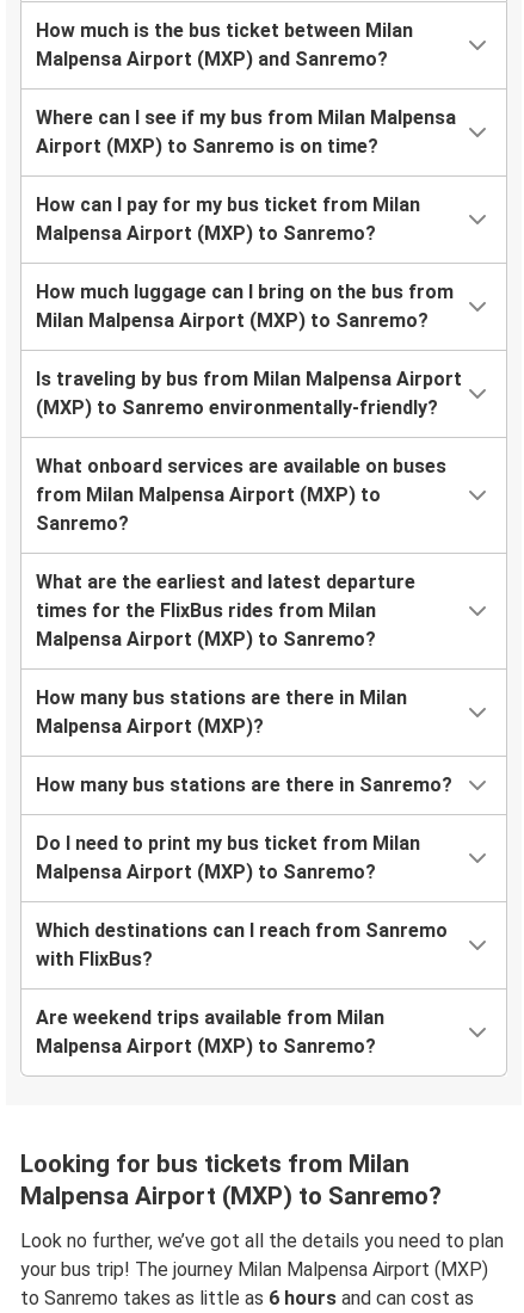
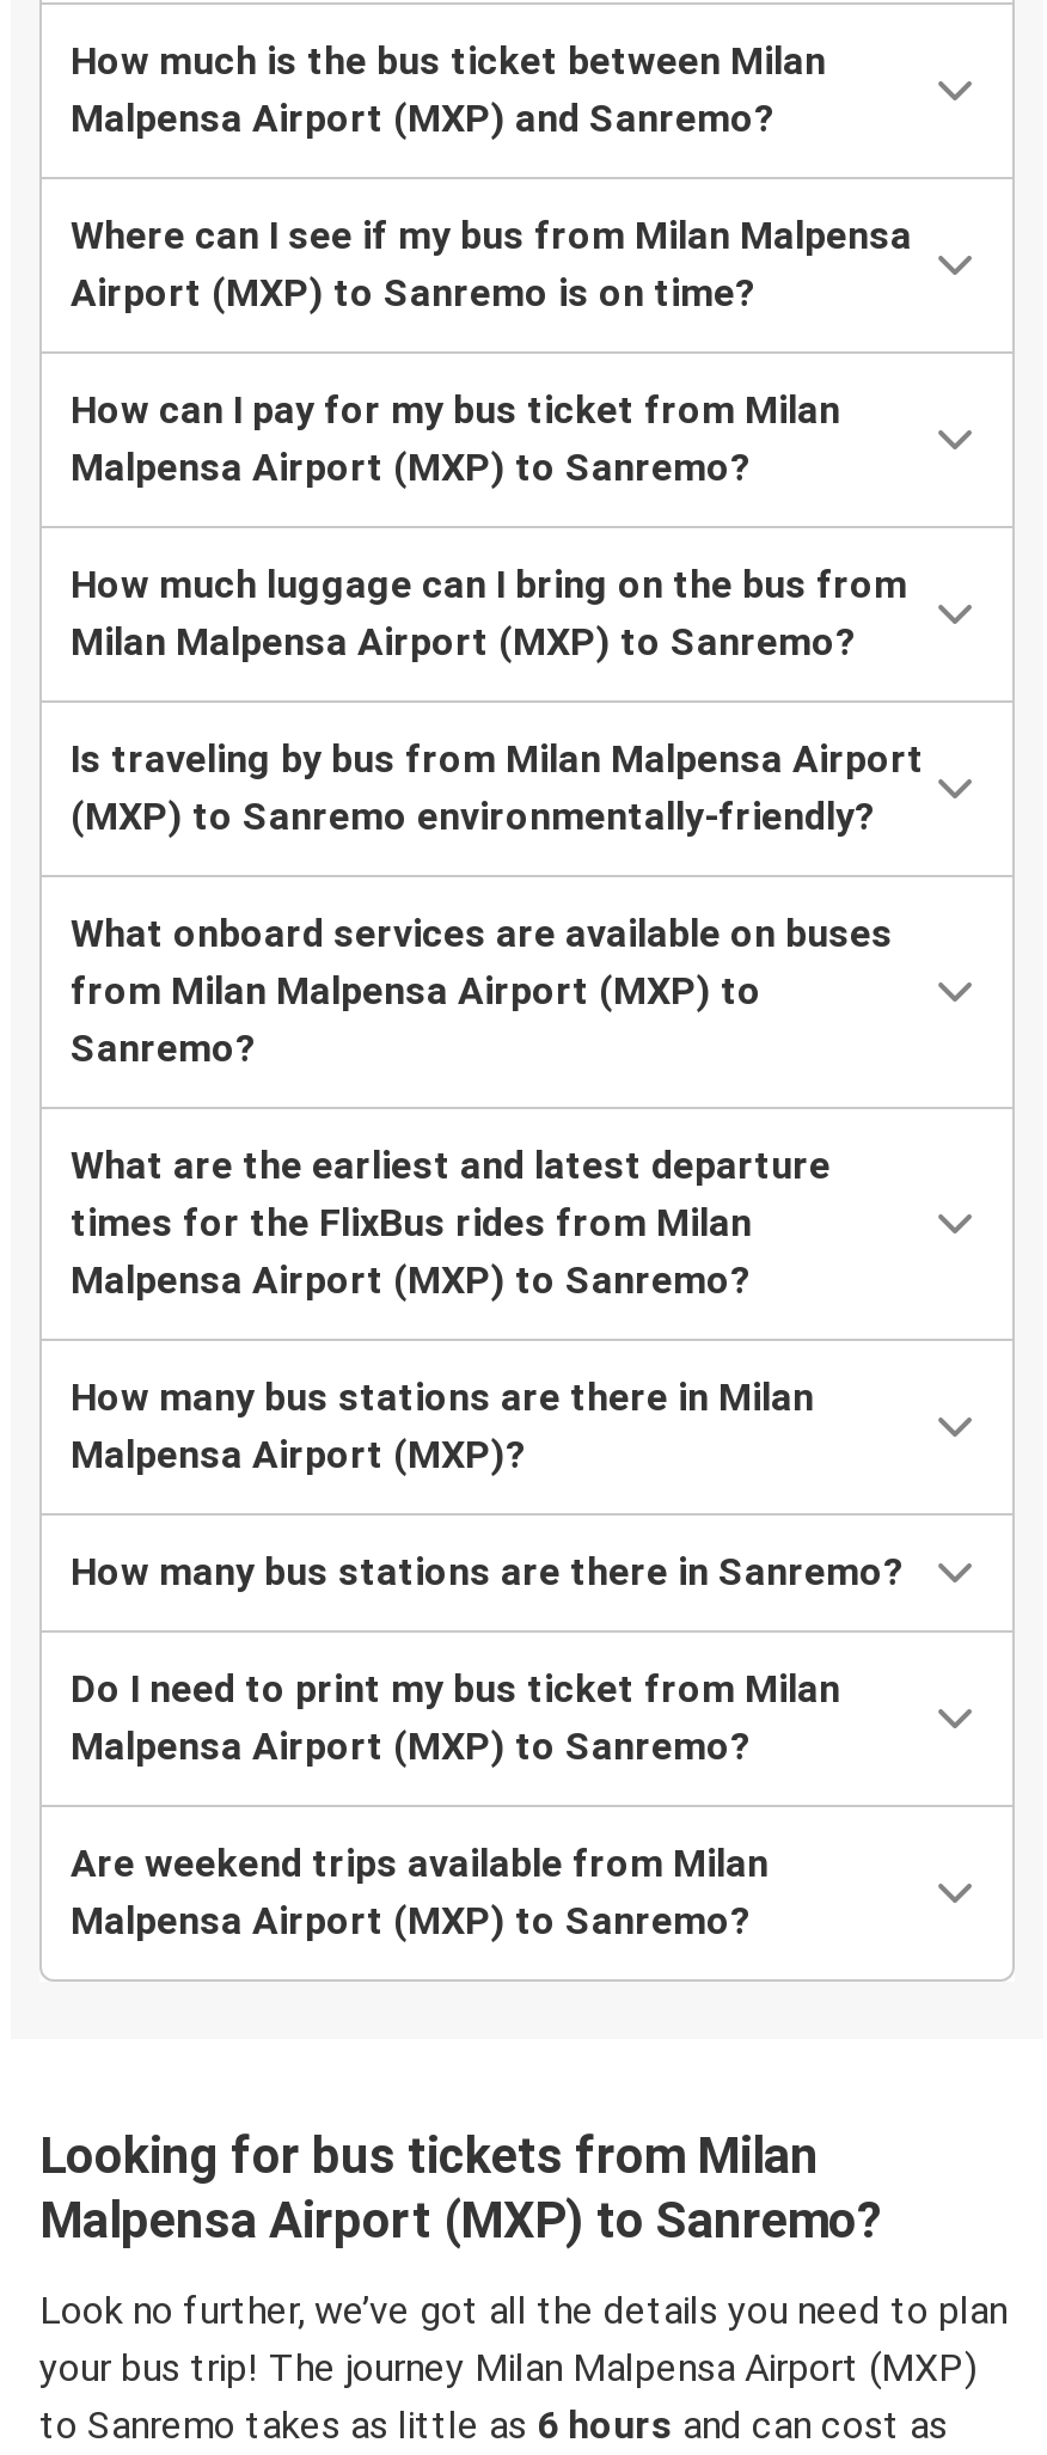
[36,919,448,971] Which destinations can I reach from Sanremo | with FlixBus? -> none

